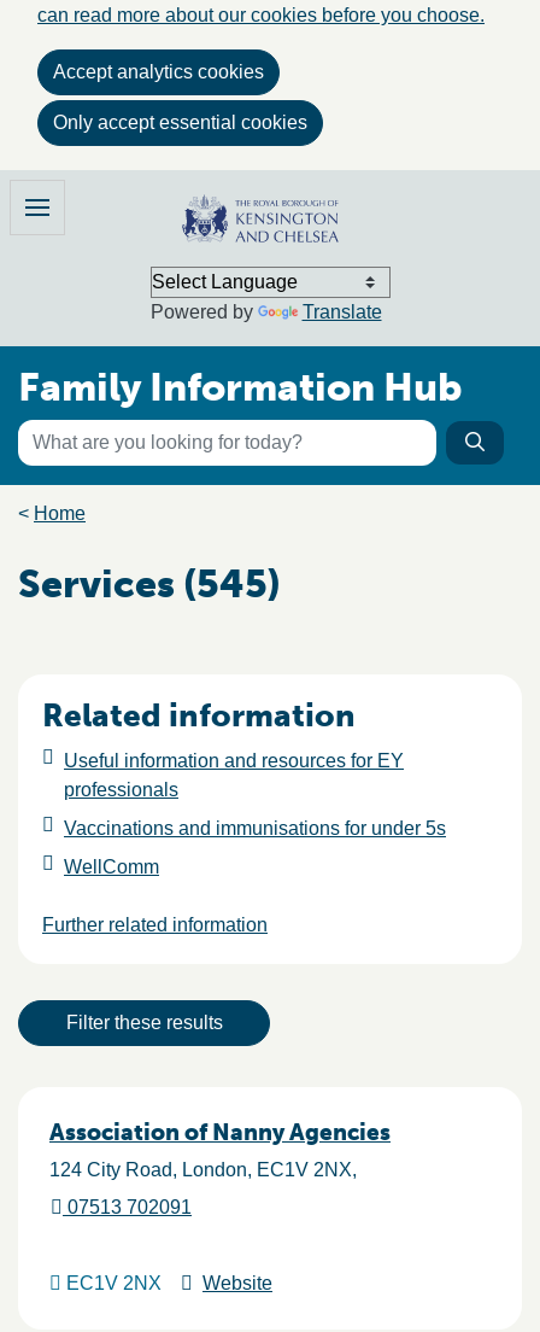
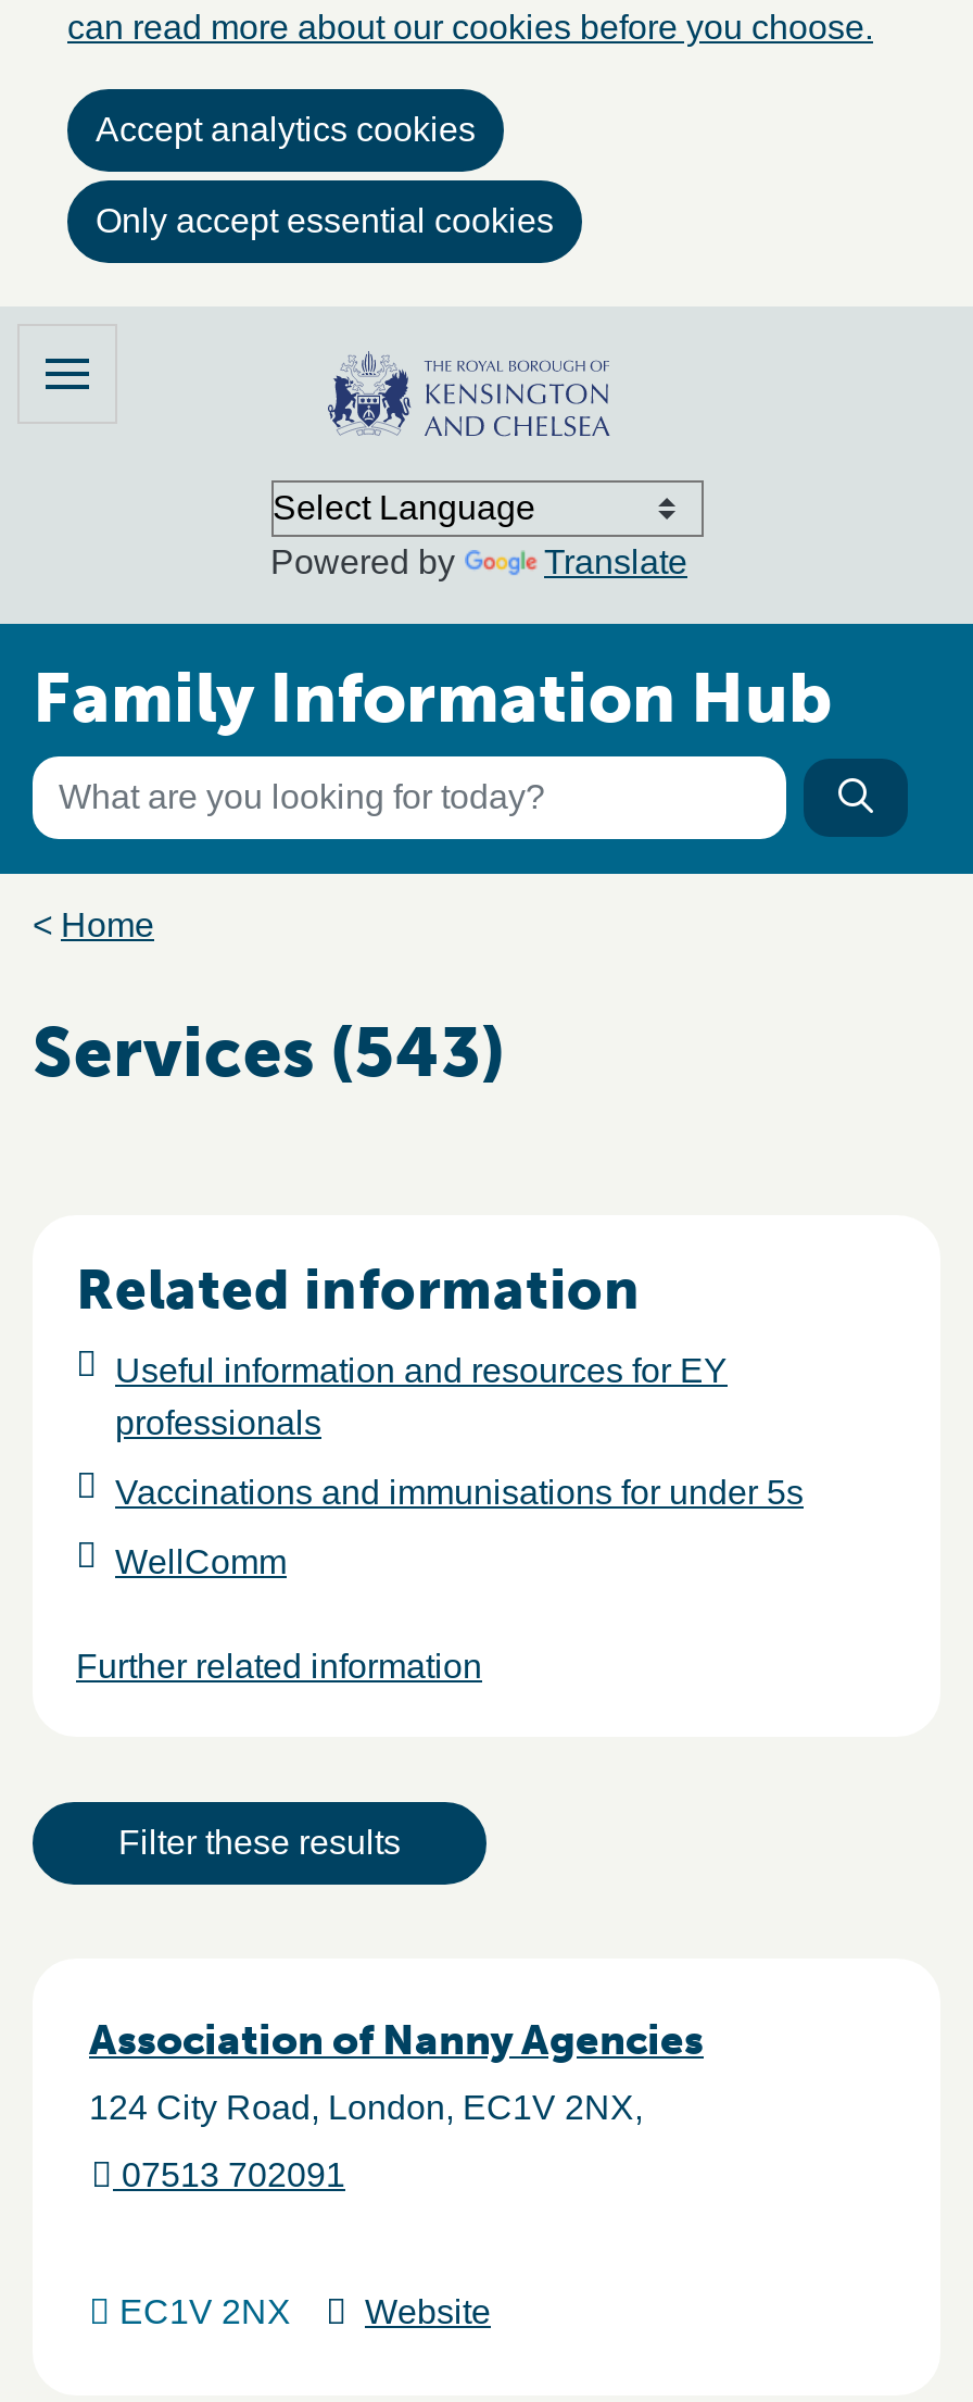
[18,561,281,607] Services (545) -> [33,1011,506,1093] Services (543)

